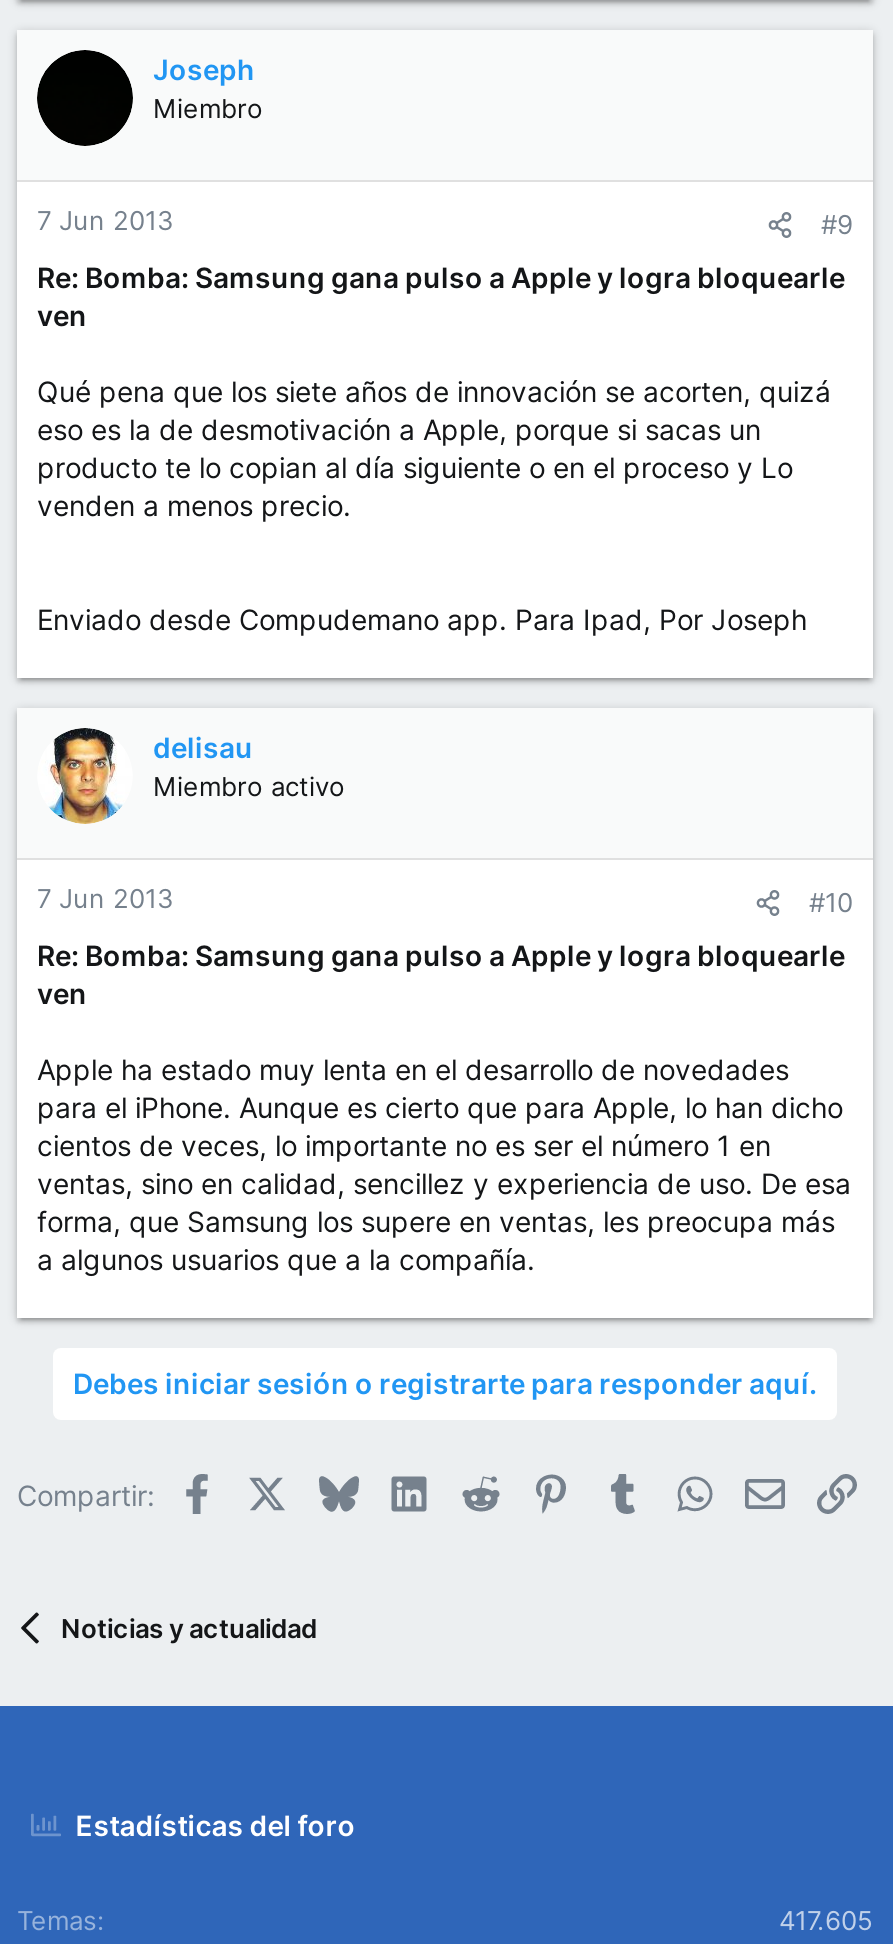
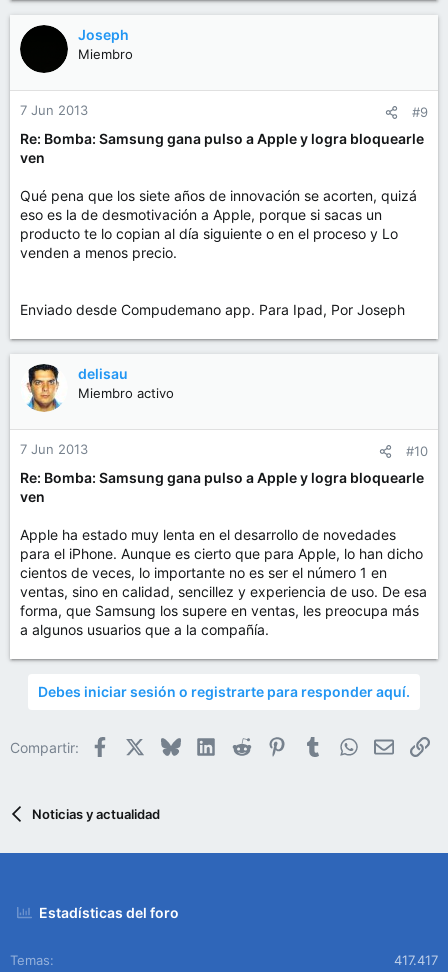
[779,1904,873,1936] 417.605 -> [394,952,438,968] 417.417

